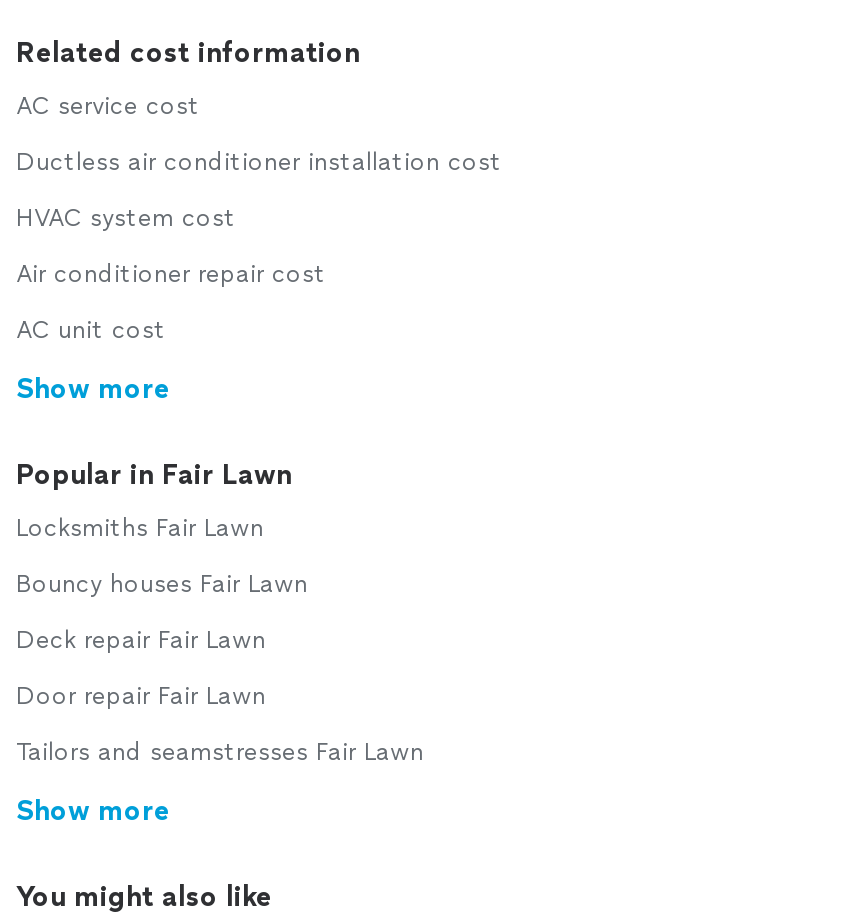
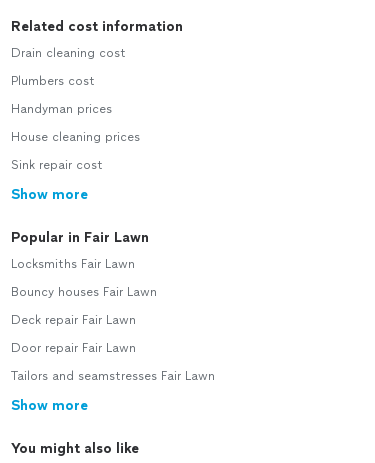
[16,92,200,120] AC service cost -> [11,46,126,60] Drain cleaning cost
[16,148,502,176] Ductless air conditioner installation cost -> [11,74,95,88] Plumbers cost
[16,204,236,232] HVAC system cost -> [11,102,112,116] Handyman prices
[16,260,326,288] Air conditioner repair cost -> [11,130,140,144] House cleaning prices
[16,316,166,344] AC unit cost -> [11,158,103,172] Sink repair cost

